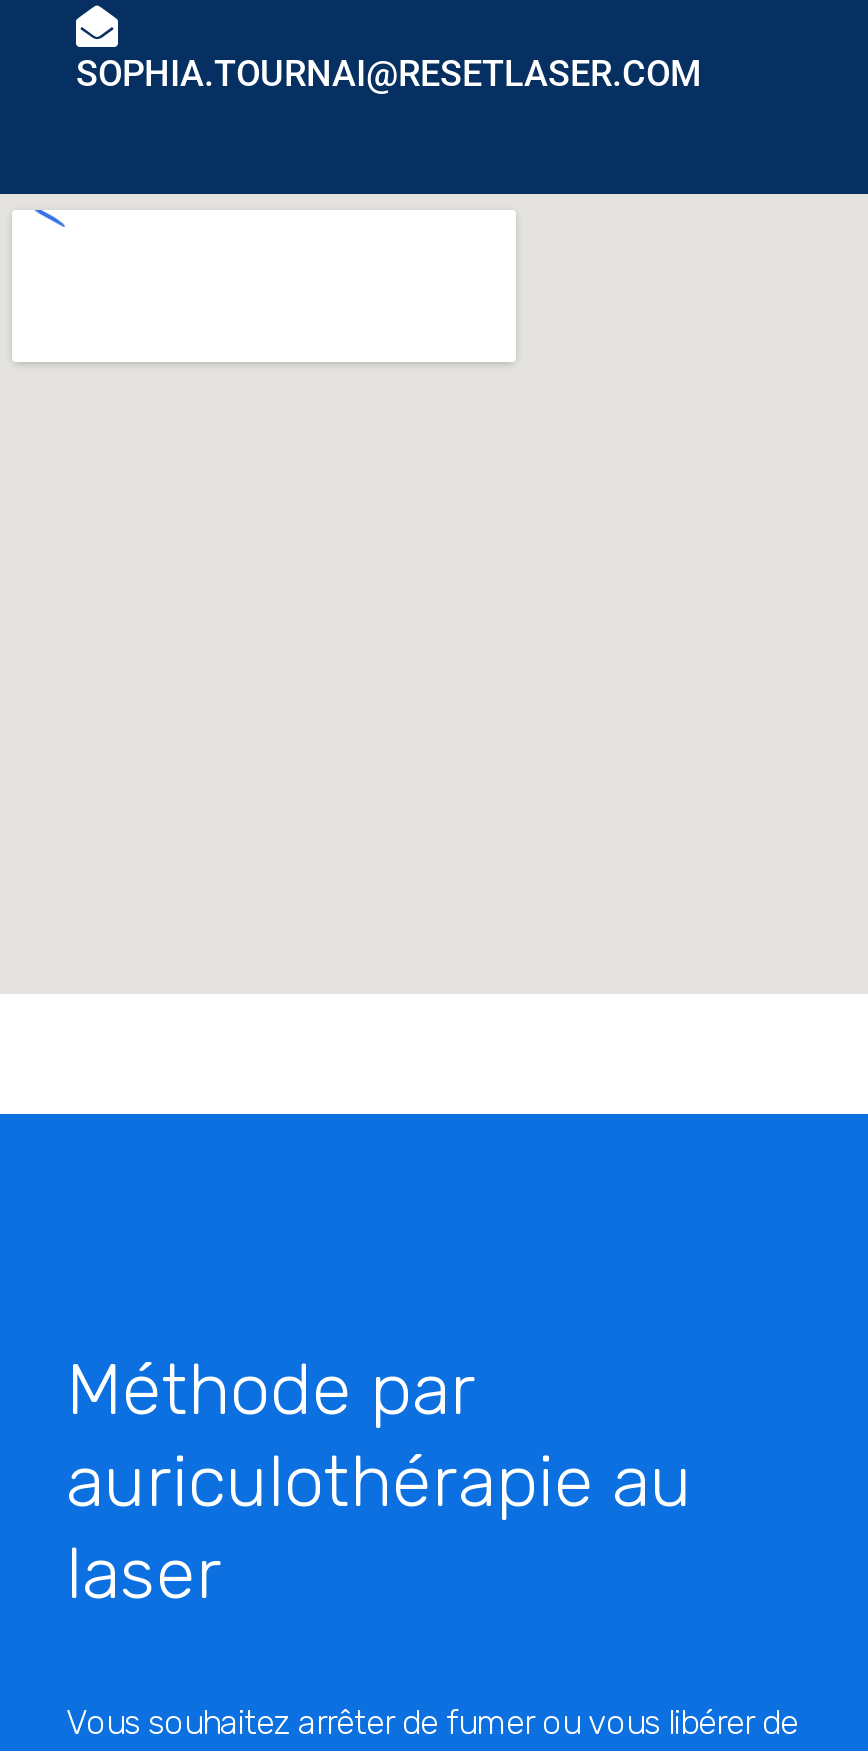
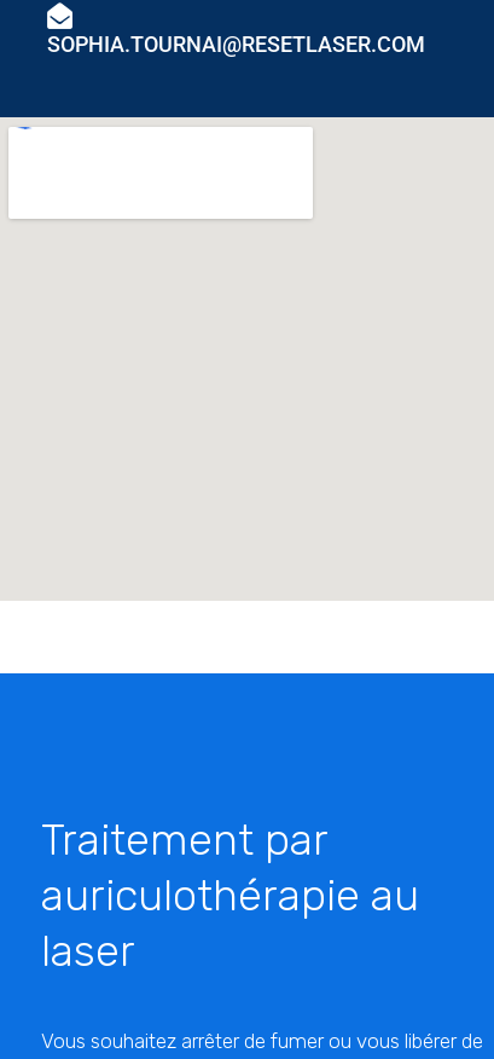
[66,1346,474,1432] Méthode par -> [41,814,327,866] Traitement par

